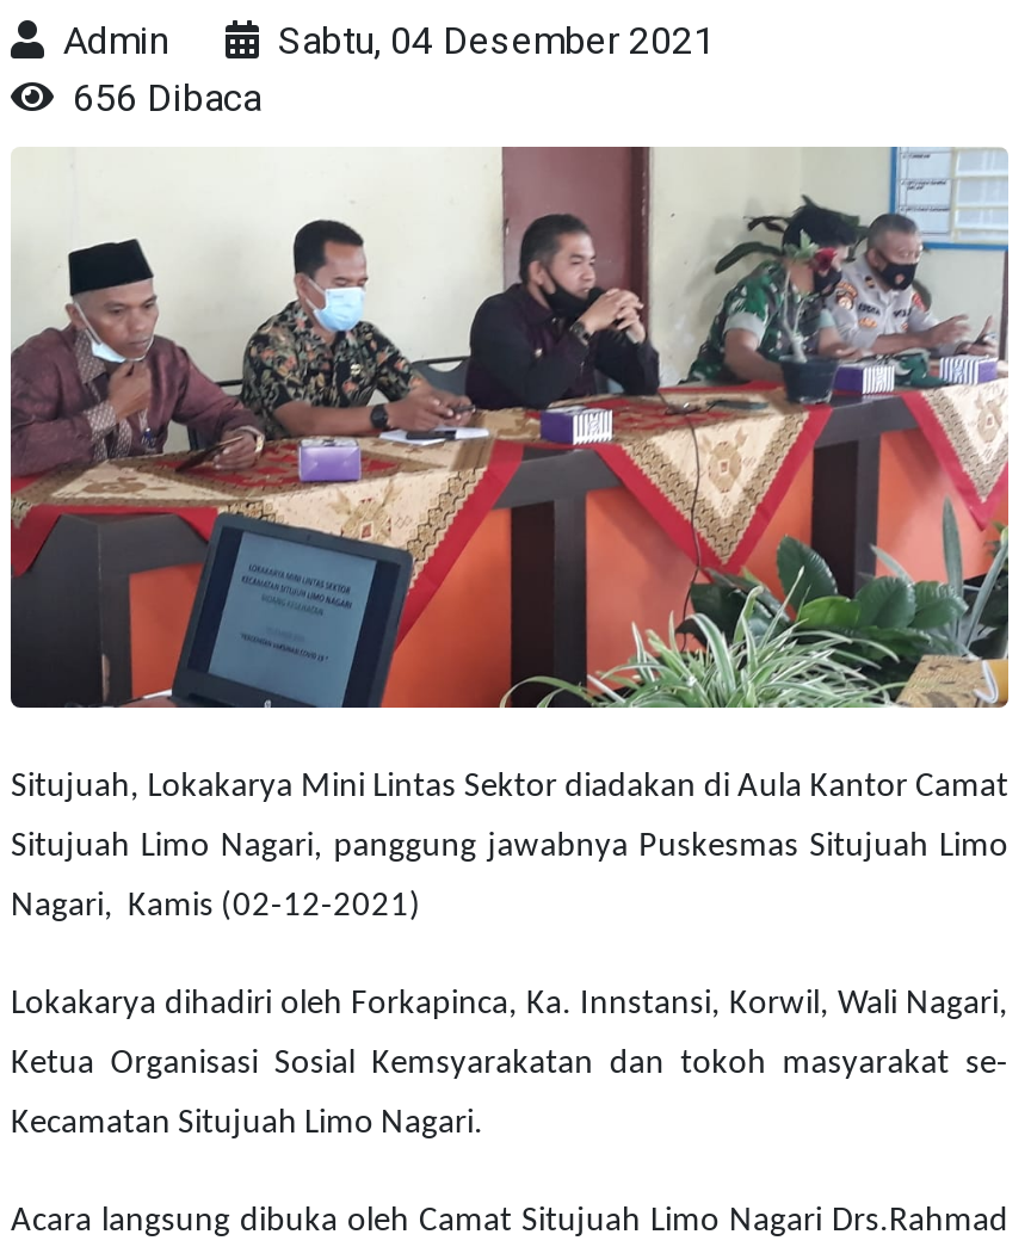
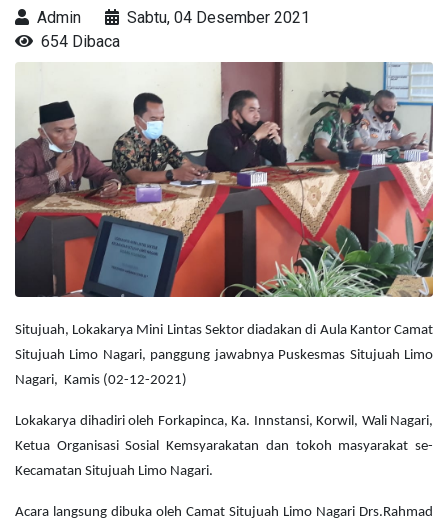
[73,75,261,121] 656 Dibaca -> [41,32,120,51] 654 Dibaca

